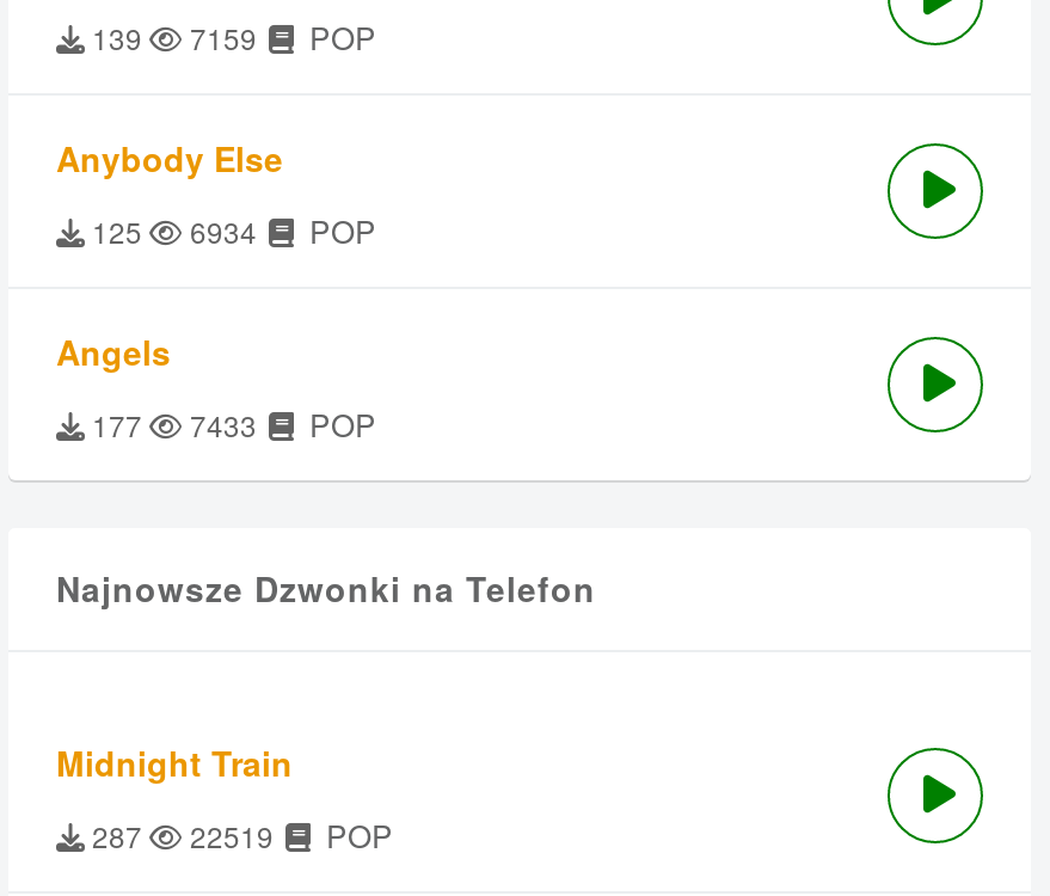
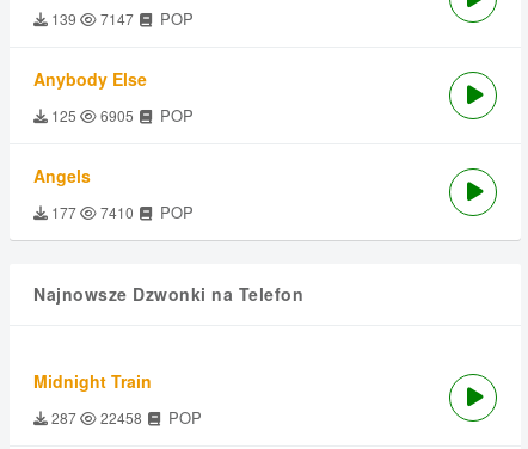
[85,14,376,60] 139 7159 POP -> [48,7,194,30] 139 7147 POP
[85,208,376,253] 125 6934 POP -> [48,104,194,127] 125 6905 POP
[85,401,376,447] 177 7433 POP -> [48,201,194,223] 177 7410 POP
[85,812,393,858] 287 22519 POP -> [48,406,202,429] 287 22458 POP

